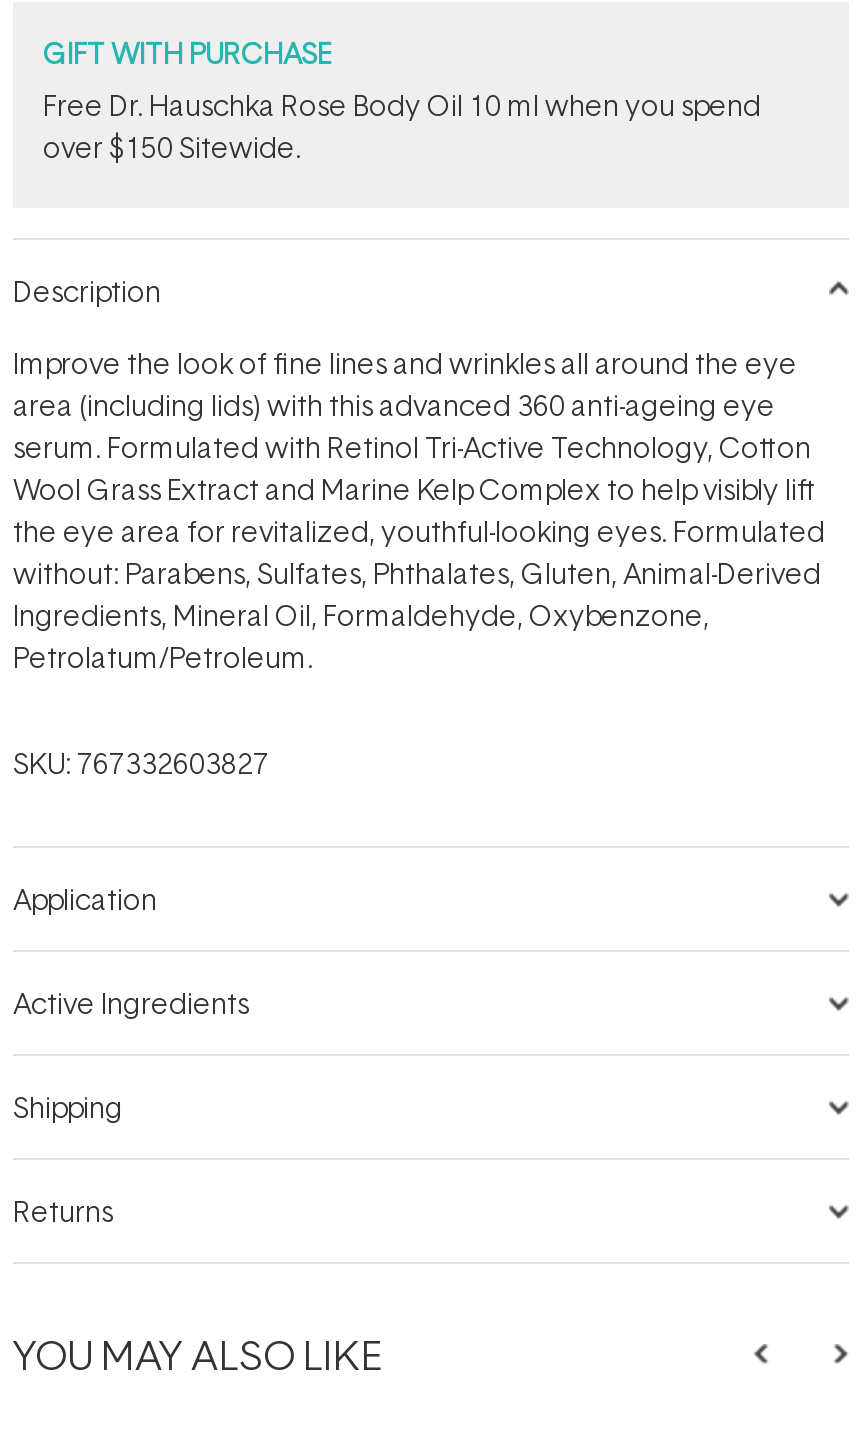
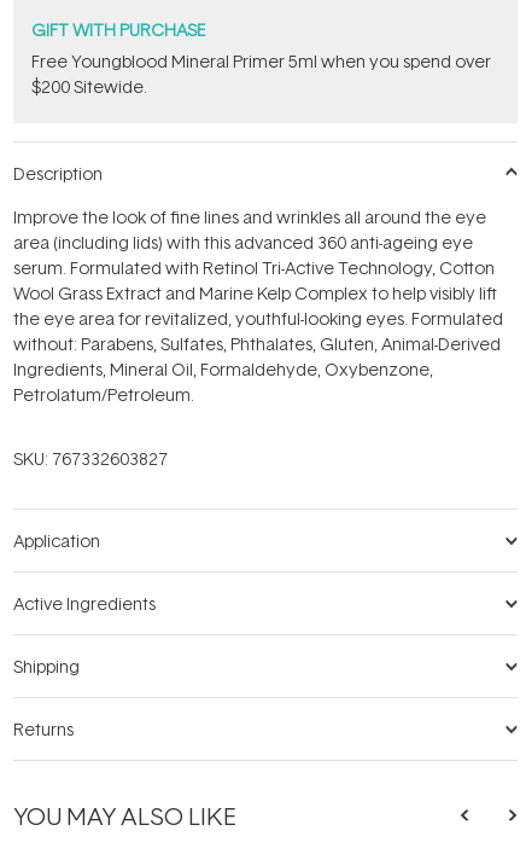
[43,86,761,166] Free Dr. Hauschka Rose Body Oil 10 ml when you spend | over $150 Sitewide. -> [31,50,491,98] Free Youngblood Mineral Primer 5ml when you spend over | $200 Sitewide.

